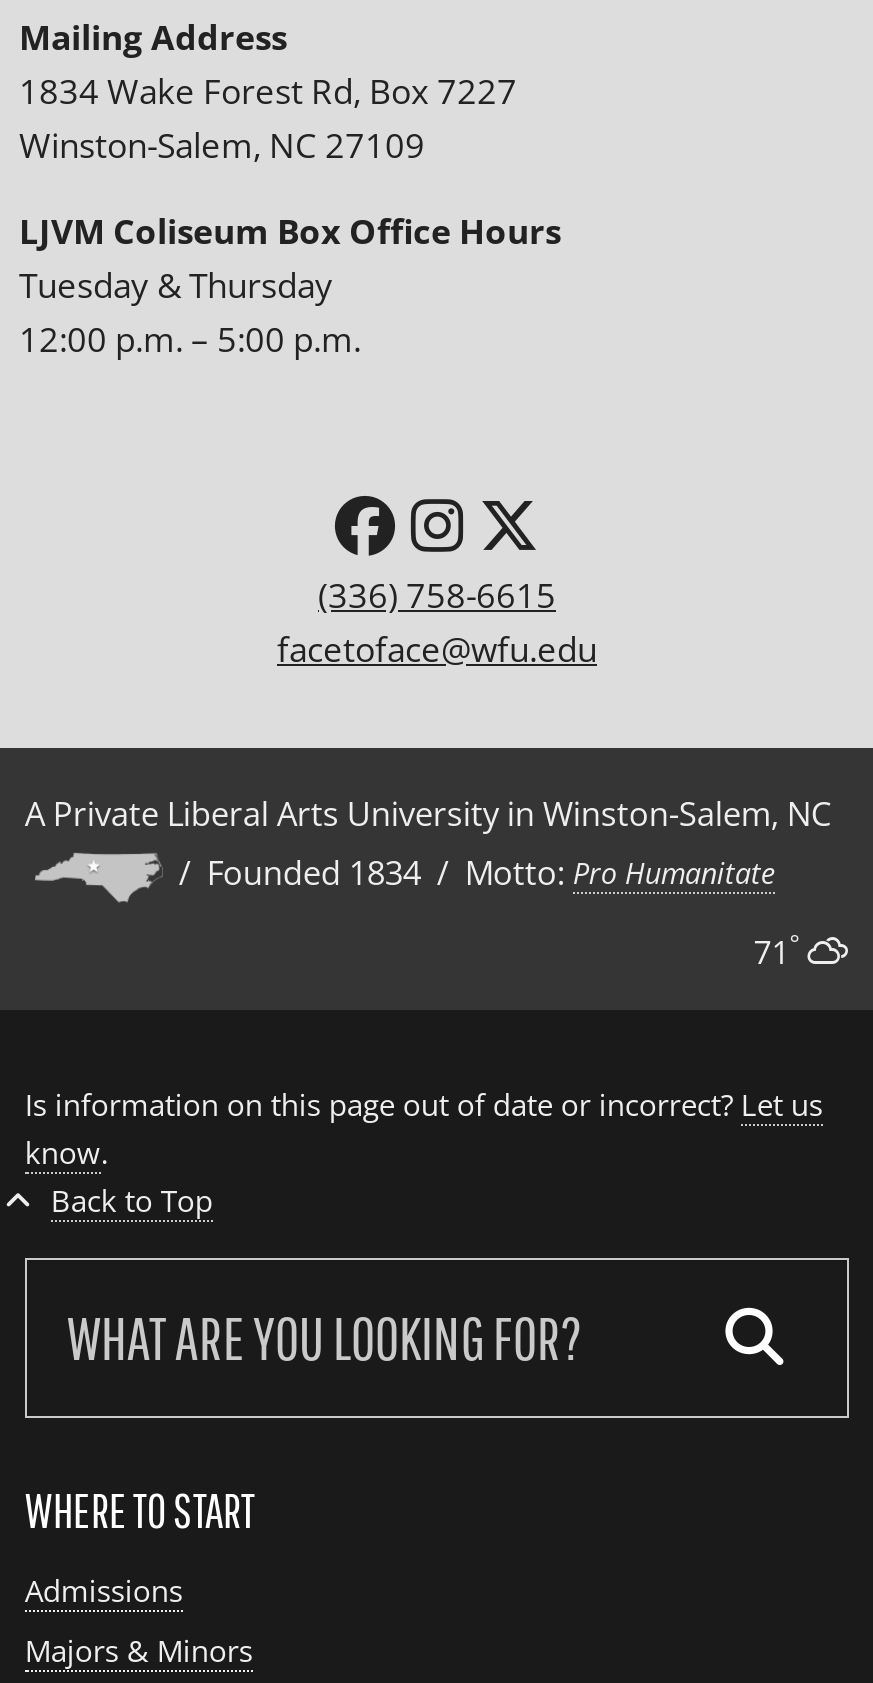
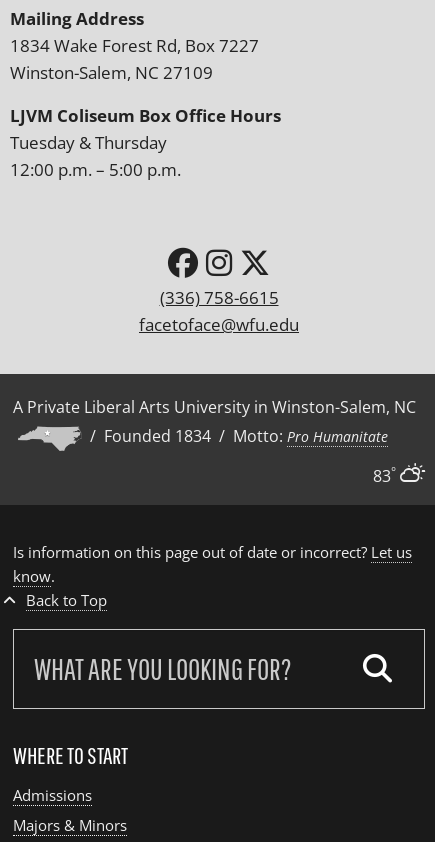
[753,925,799,973] 71° -> [373,463,396,487] 83°

